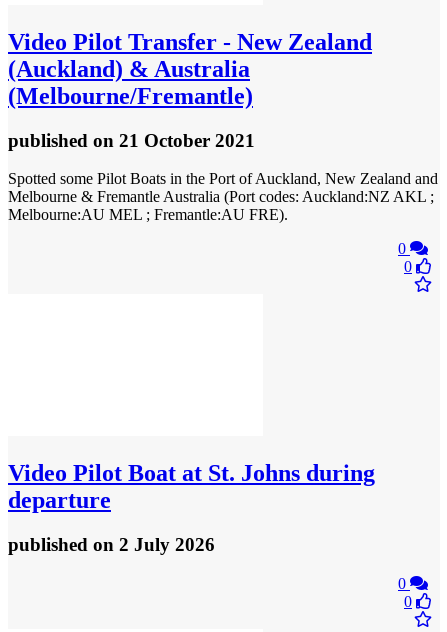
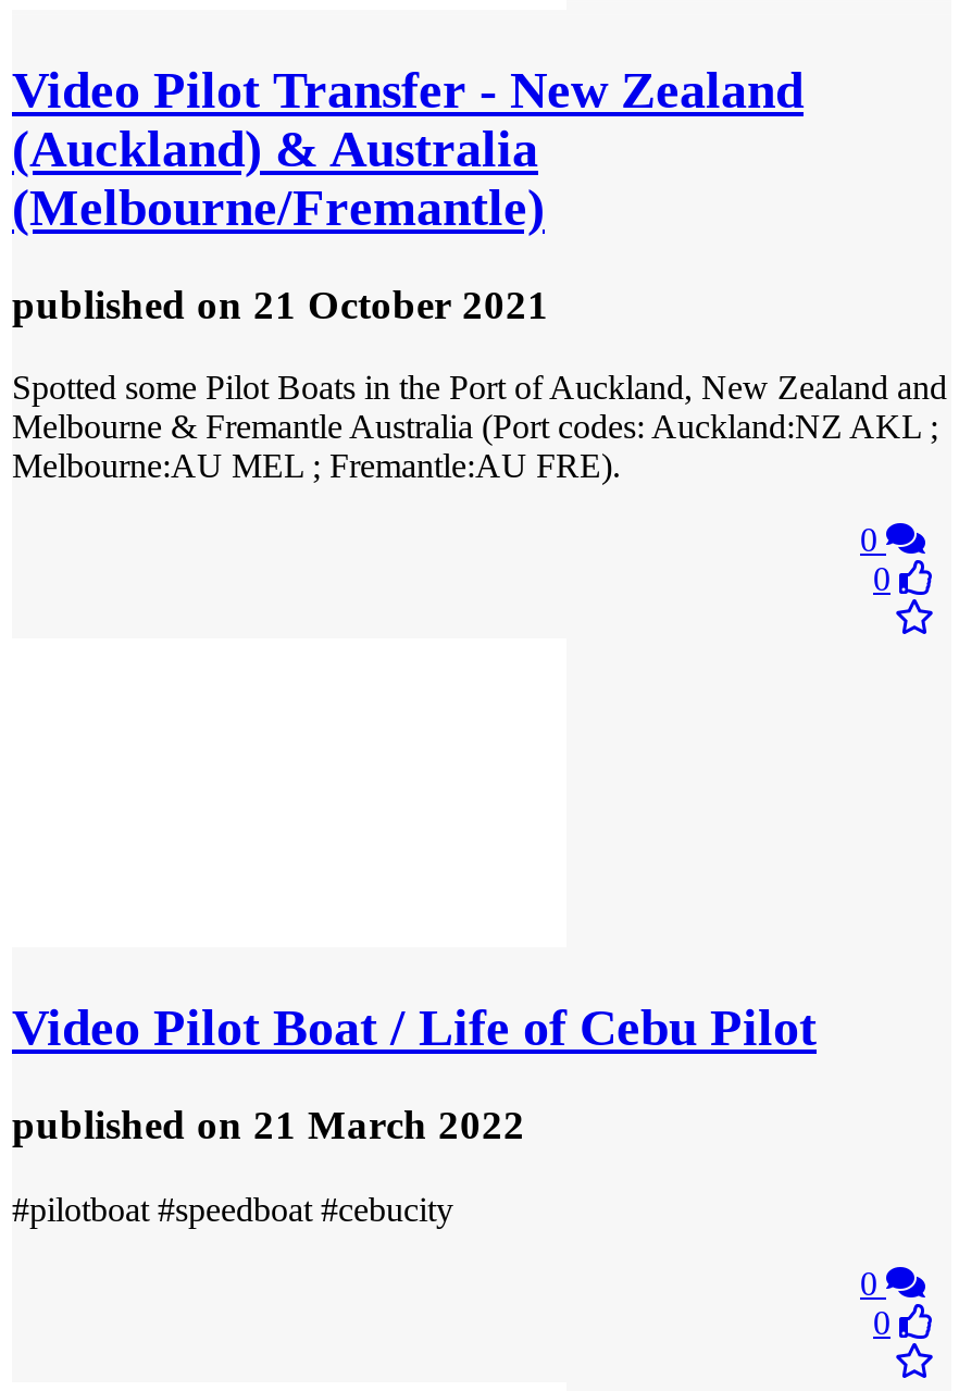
[8,460,375,555] Video Pilot Boat at St. Johns during | departure | published on 2 July 2026 -> [12,1000,817,1228] Video Pilot Boat / Life of Cebu Pilot | published on 21 March 2022 | #pilotboat #speedboat #cebucity

